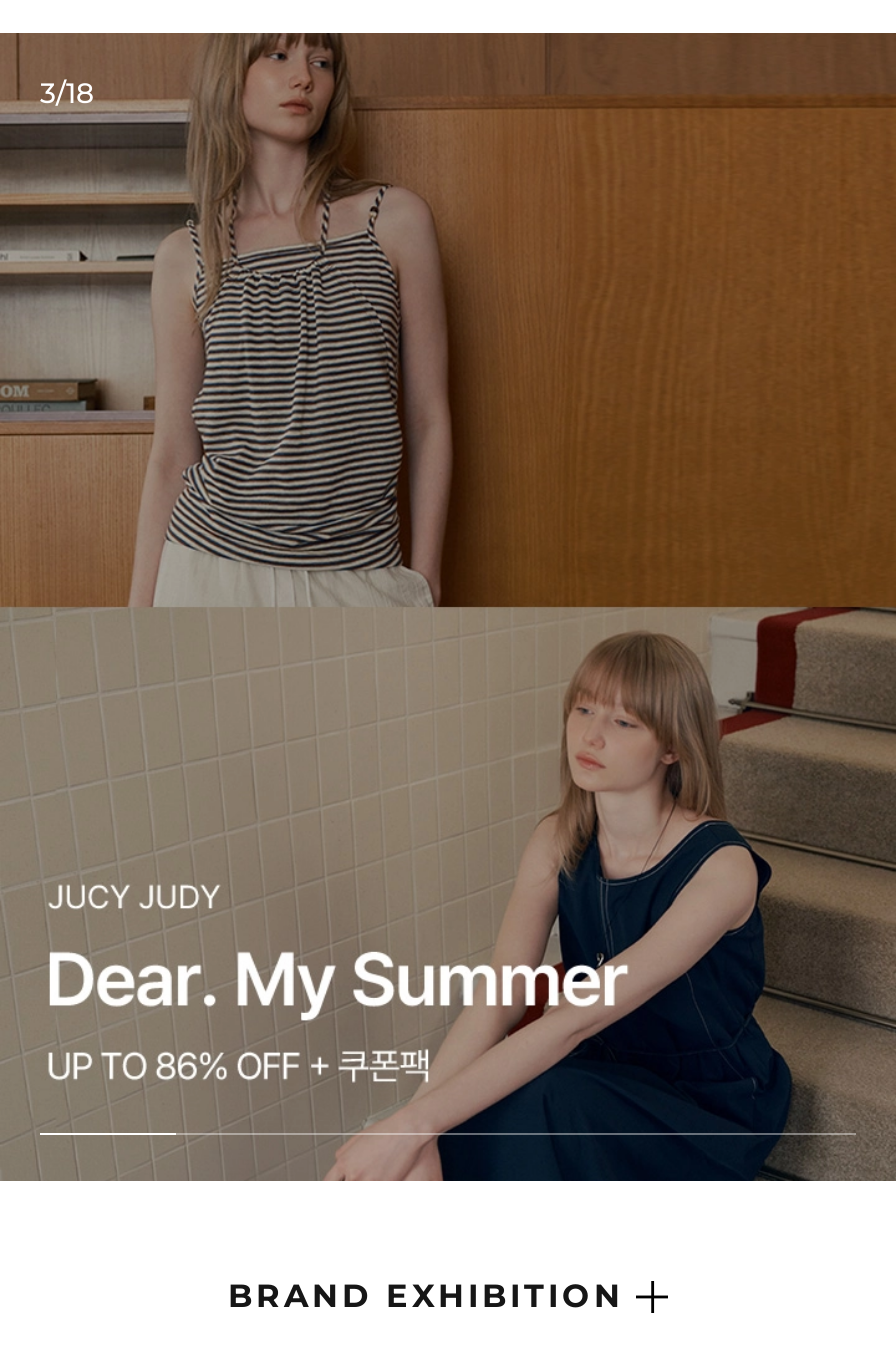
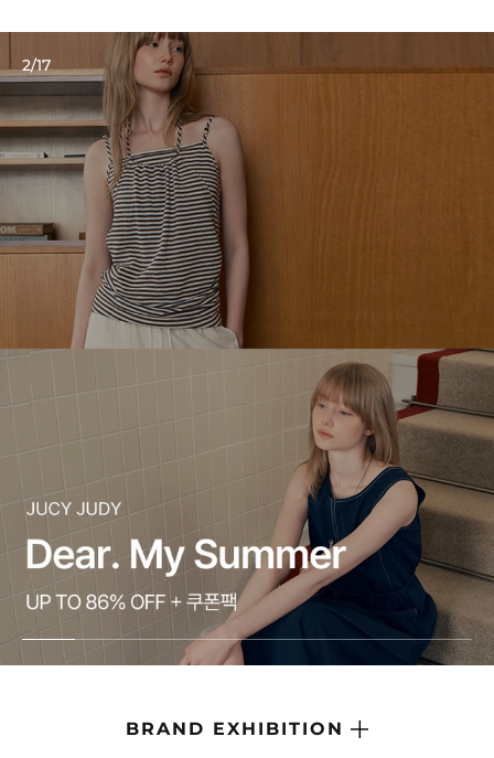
[40,75,94,111] 3/18 -> [22,55,51,75] 2/17

